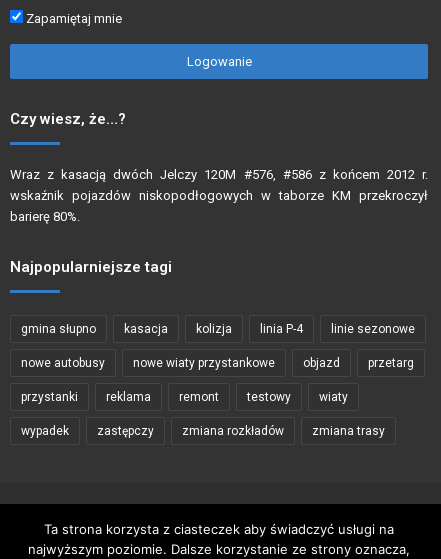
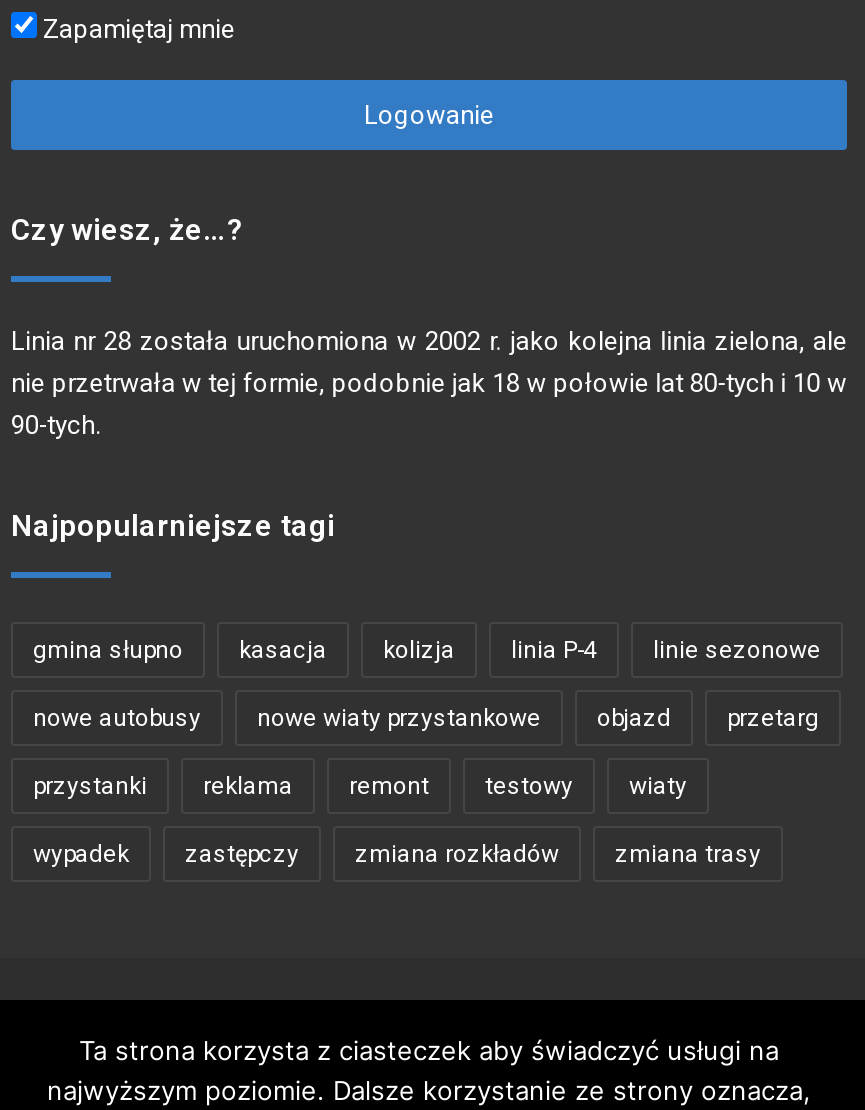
[10,167,428,224] Wraz z kasacją dwóch Jelczy 120M #576, #586 z końcem 2012 r. | wskaźnik pojazdów niskopodłogowych w taborze KM przekroczył | barierę 80%. -> [11,325,847,439] Linia nr 28 została uruchomiona w 2002 r. jako kolejna linia zielona, ale | nie przetrwała w tej formie, podobnie jak 18 w połowie lat 80-tych i 10 w | 90-tych.

